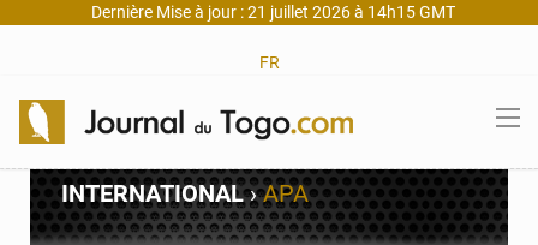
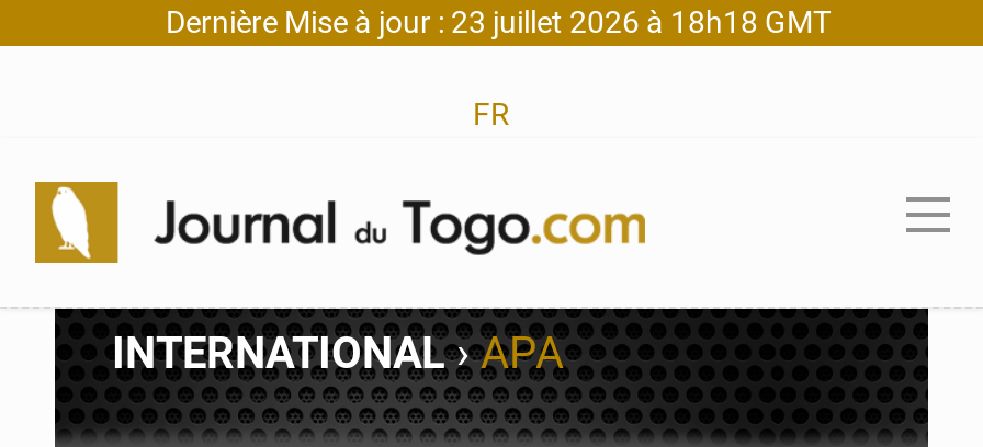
[87,2,455,22] Dernière Mise à jour : 21 juillet 2026 à 14h15 GMT -> [159,4,831,39] Dernière Mise à jour : 23 juillet 2026 à 18h18 GMT

